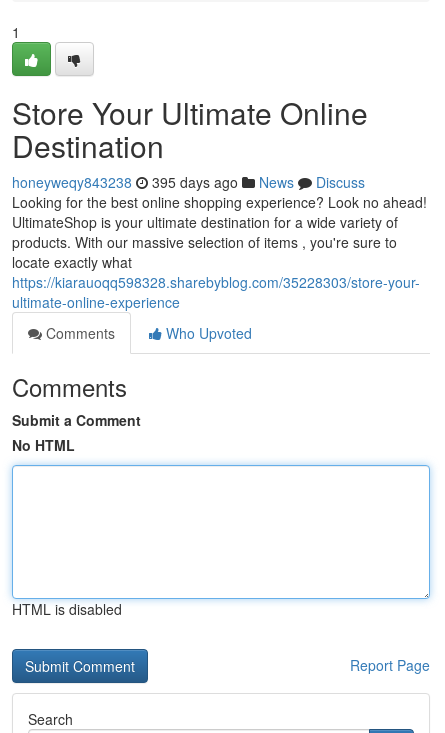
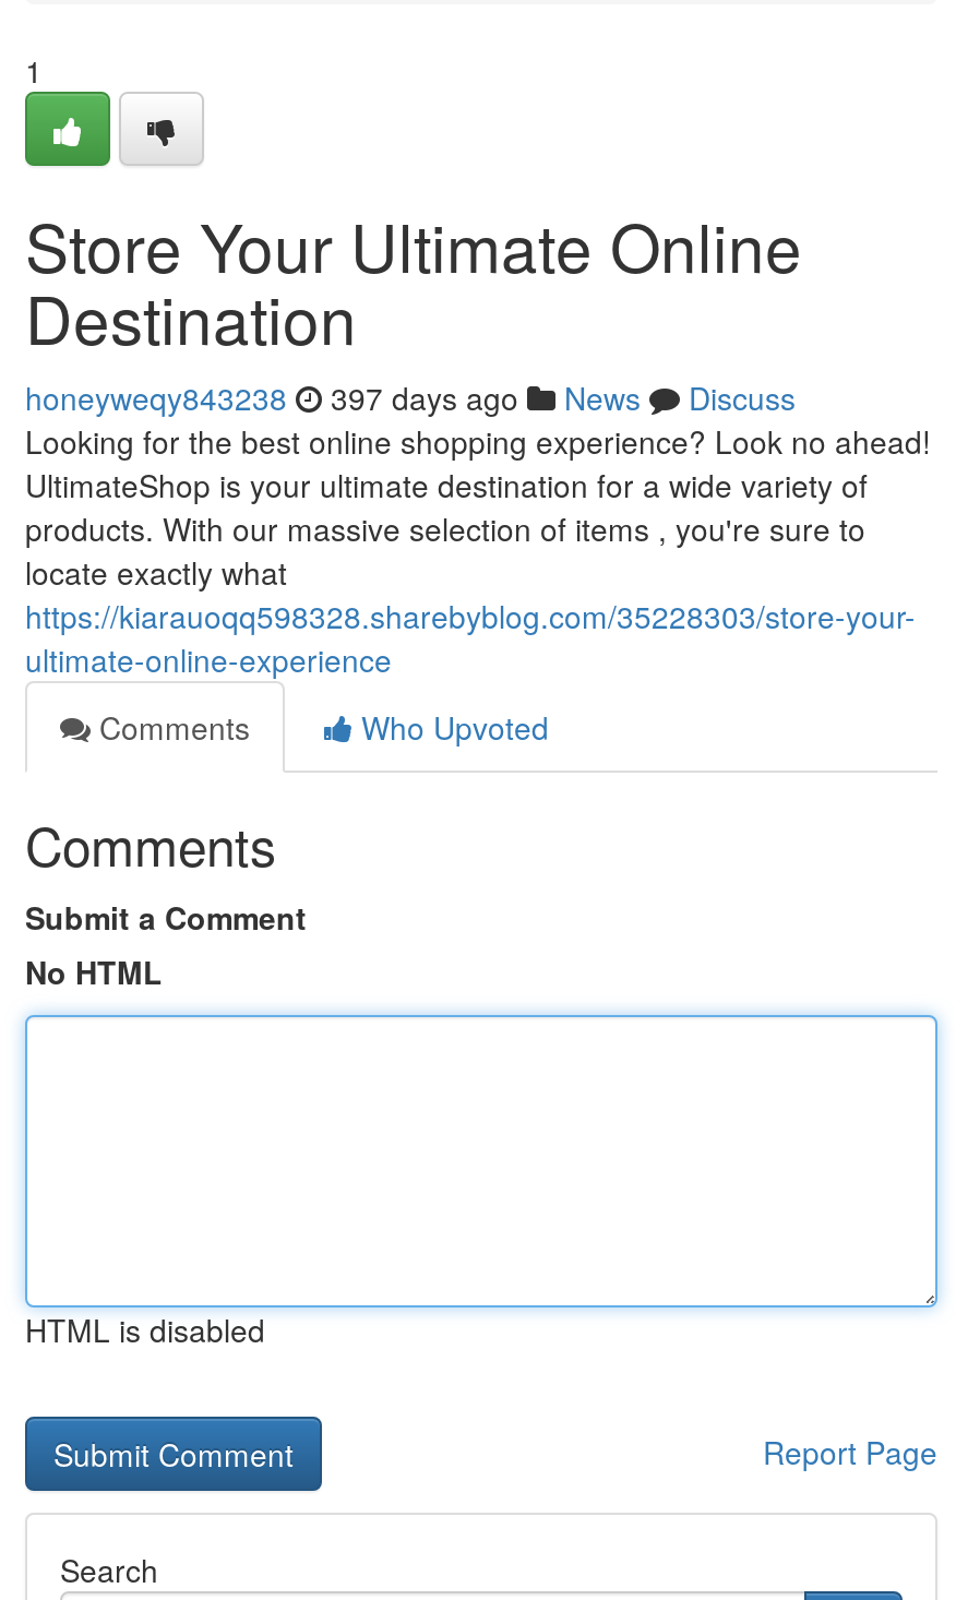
[12,172,365,192] honeyweqy843238 395 days ago News Discuss -> [25,375,796,419] honeyweqy843238 397 days ago News Discuss

